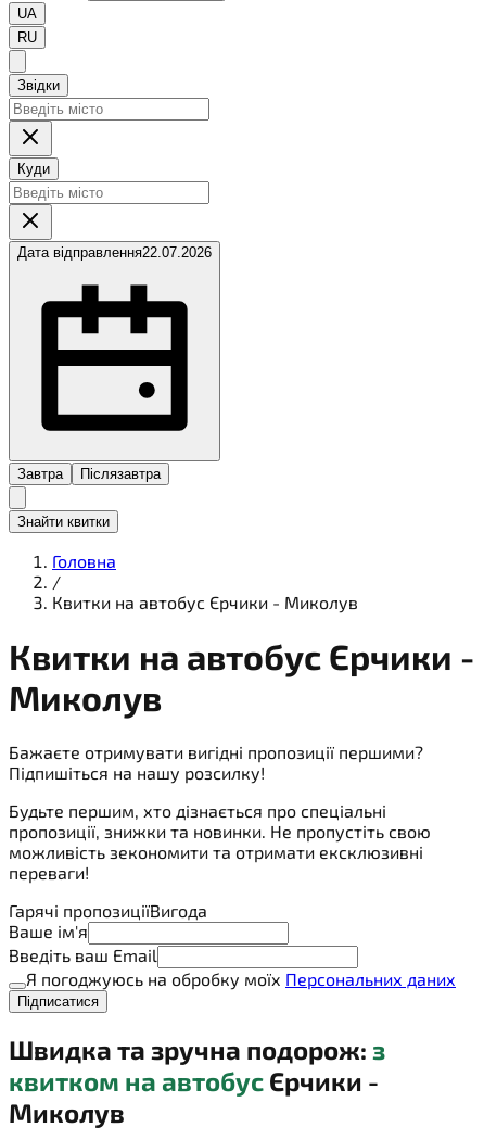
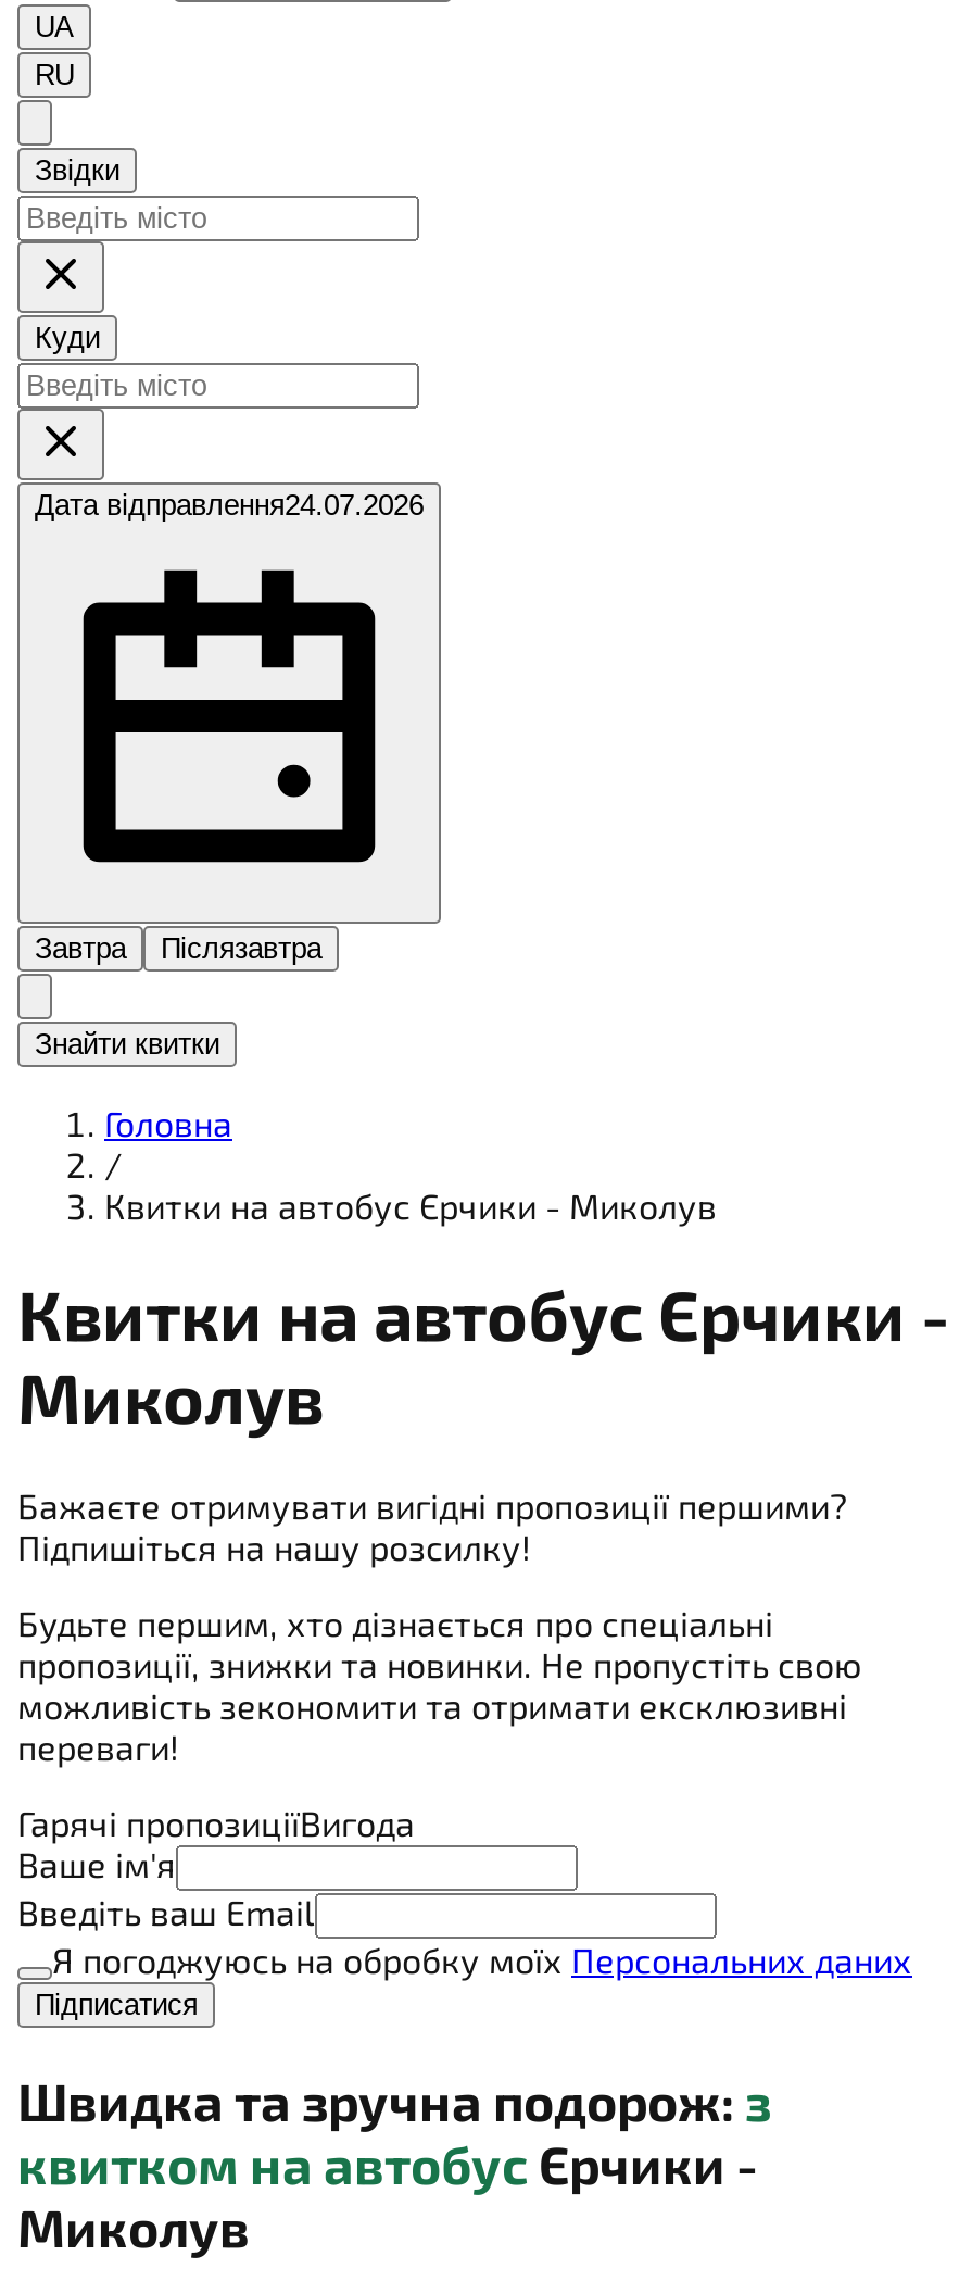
[17,244,212,260] Дата відправлення22.07.2026 -> [35,488,424,521] Дата відправлення24.07.2026

